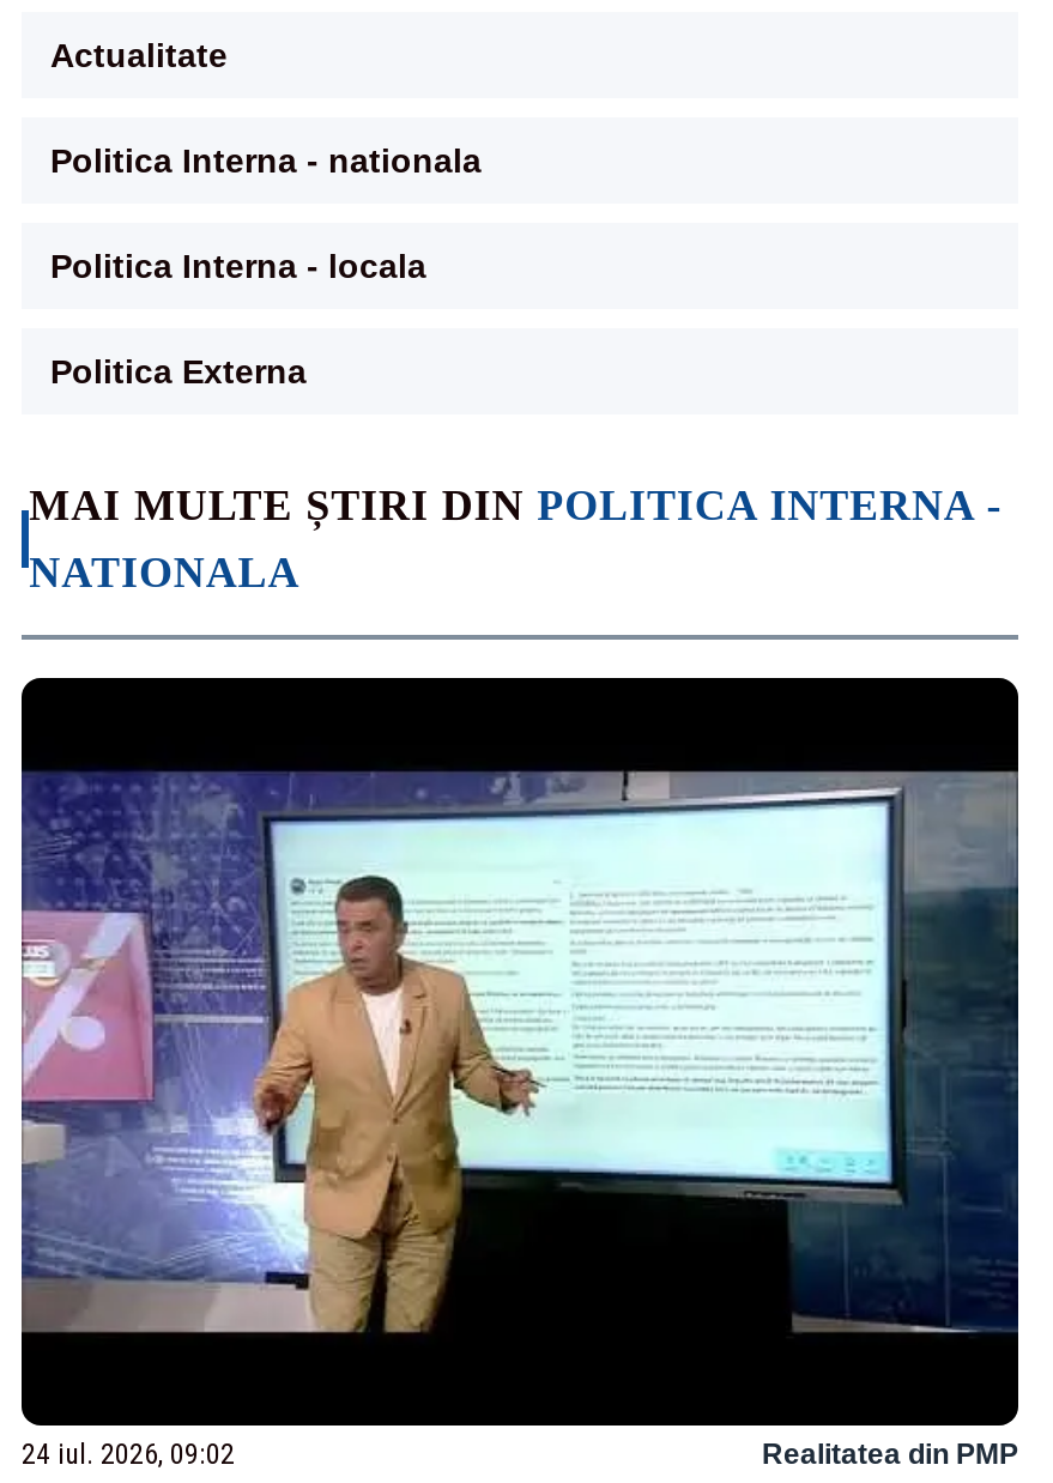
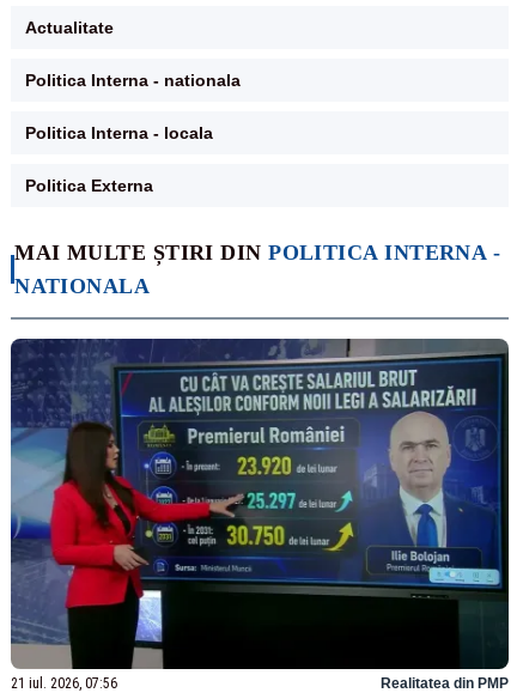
[22,678,1018,1470] [image] | 24 iul. 2026, 09:02 -> [11,339,509,692] [image] | 21 iul. 2026, 07:56

